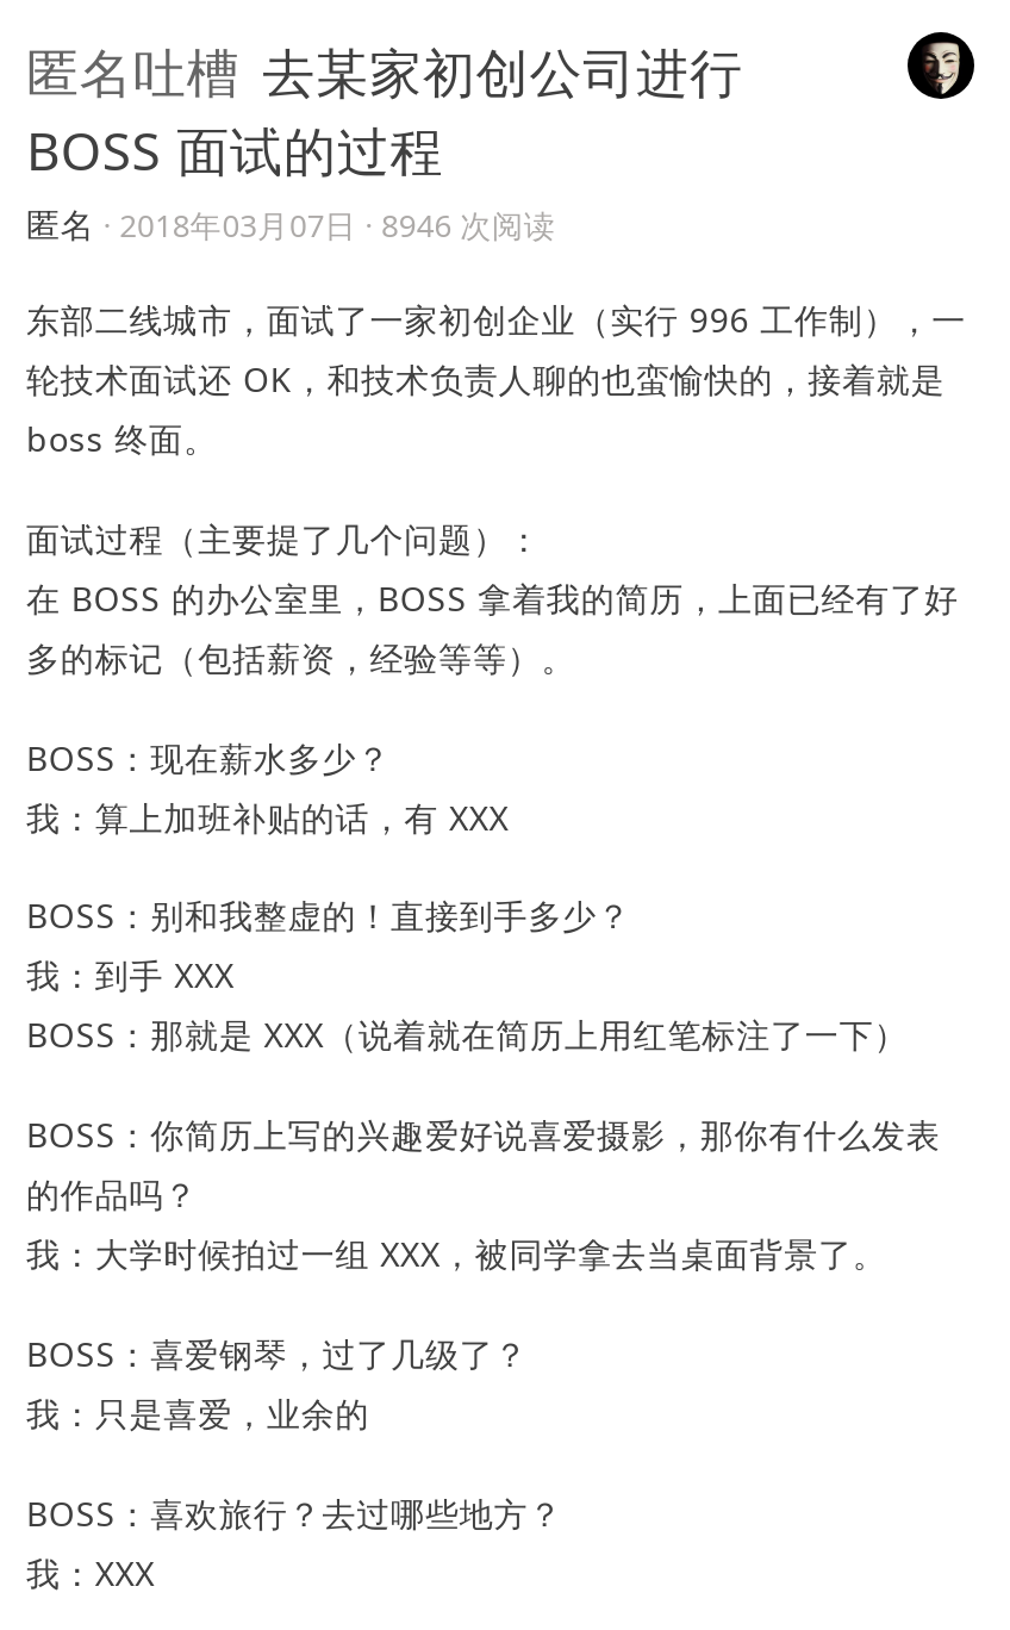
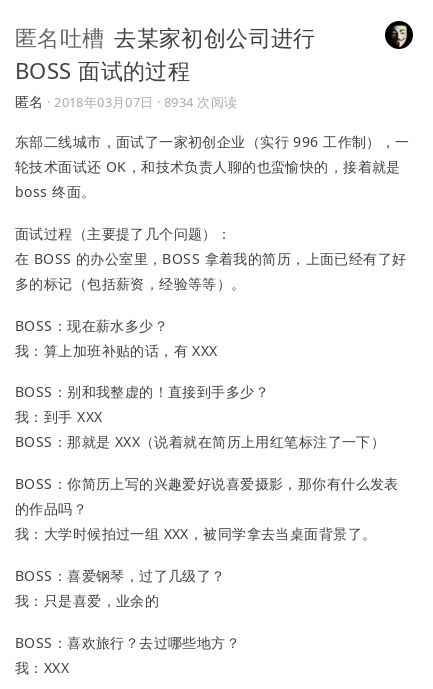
[26,201,556,247] 匿名 · 2018年03月07日 · 8946 次阅读 -> [15,92,237,111] 匿名 · 2018年03月07日 · 8934 次阅读

